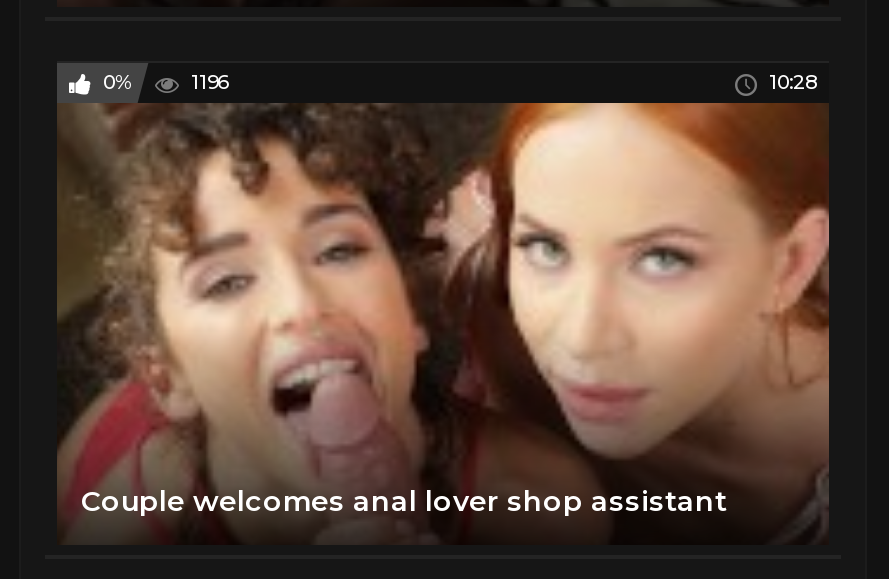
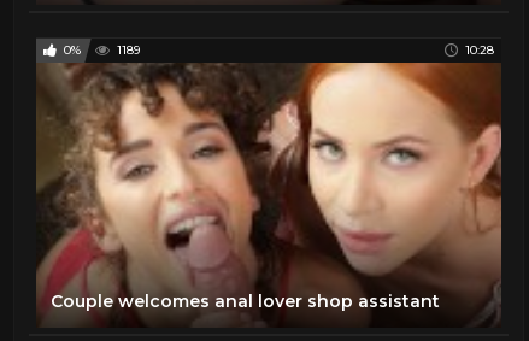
[191,69,227,95] 1196 -> [117,42,140,57] 1189

